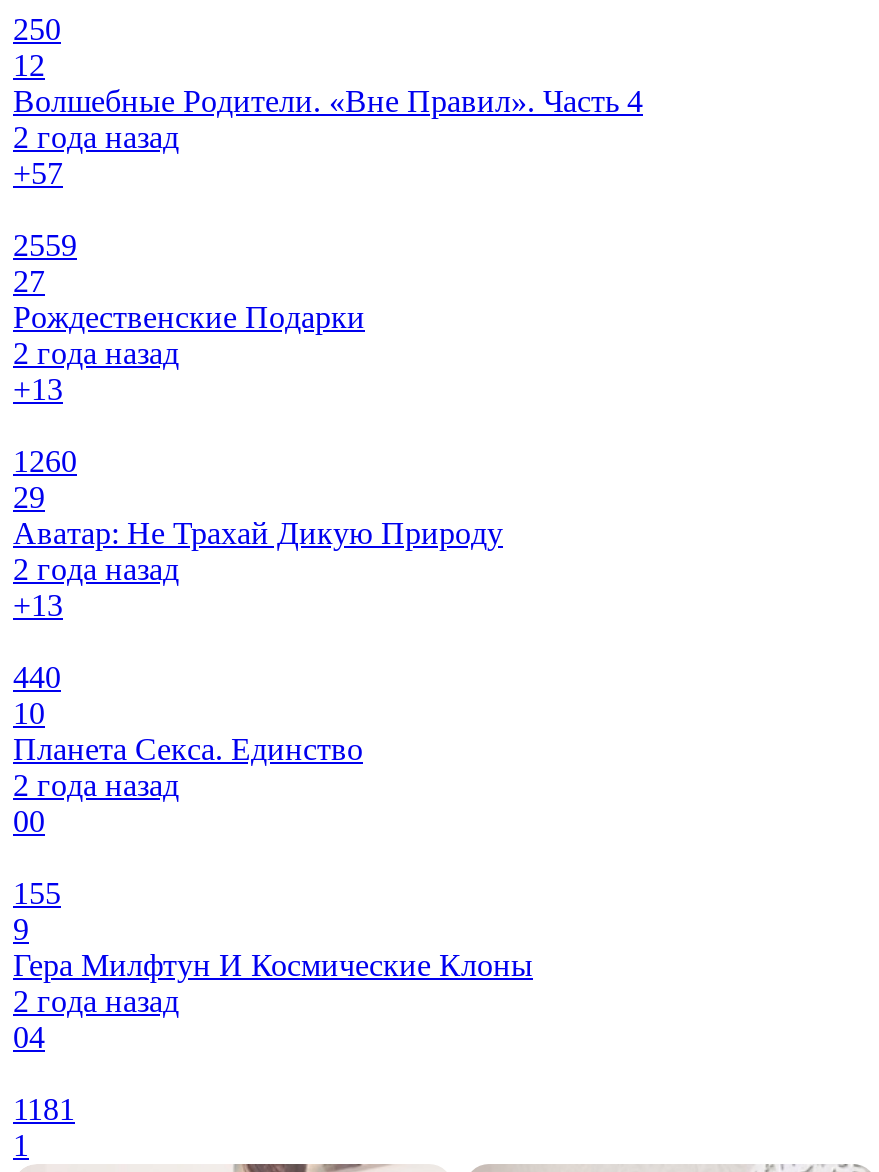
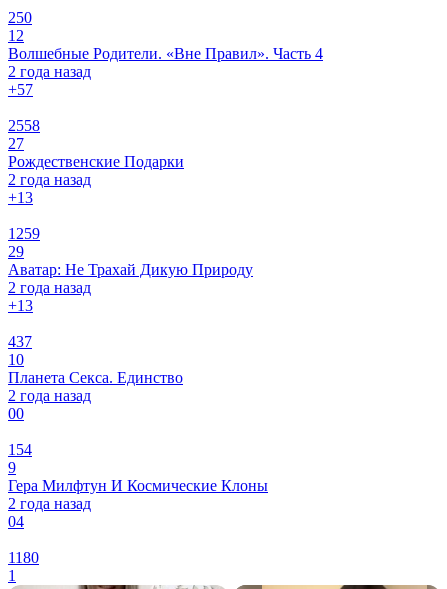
[13,228,77,262] 2559 -> [8,117,40,134] 2558
[13,444,77,478] 1260 -> [8,225,40,242] 1259
[13,660,61,694] 440 -> [8,333,32,350] 437
[13,876,61,910] 155 -> [8,441,32,458] 154
[13,1092,75,1126] 1181 -> [8,549,39,566] 1180

